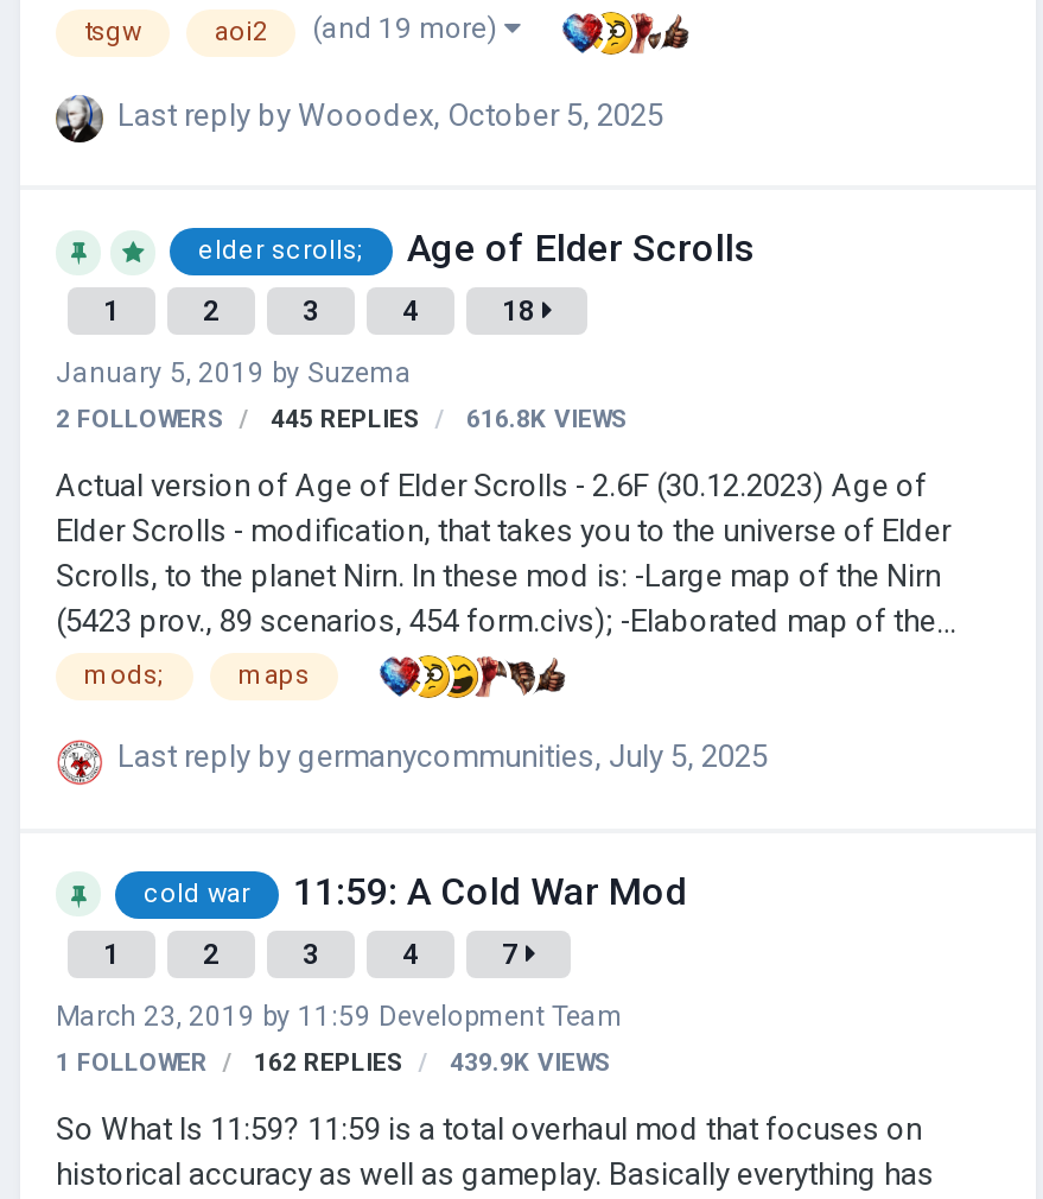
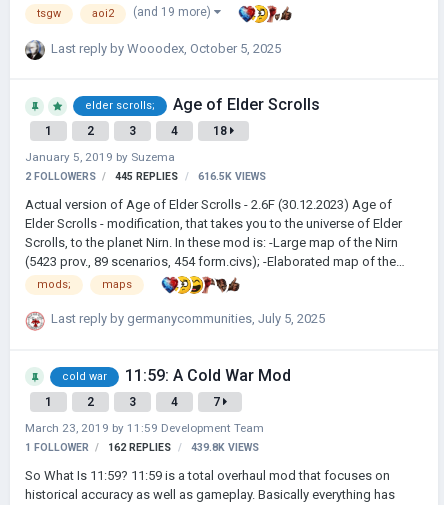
[56,404,627,435] 2 FOLLOWERS 445 REPLIES 616.8K VIEWS -> [25,170,266,183] 2 FOLLOWERS 445 REPLIES 616.5K VIEWS
[56,1047,611,1078] 1 FOLLOWER 162 REPLIES 439.9K VIEWS -> [25,441,259,454] 1 FOLLOWER 162 REPLIES 439.8K VIEWS

